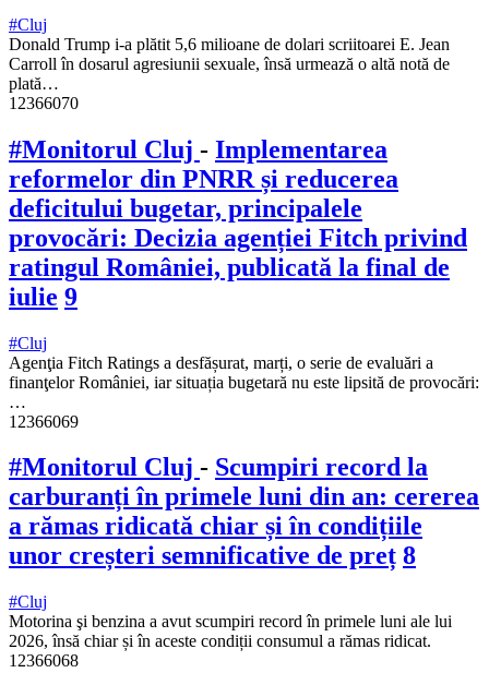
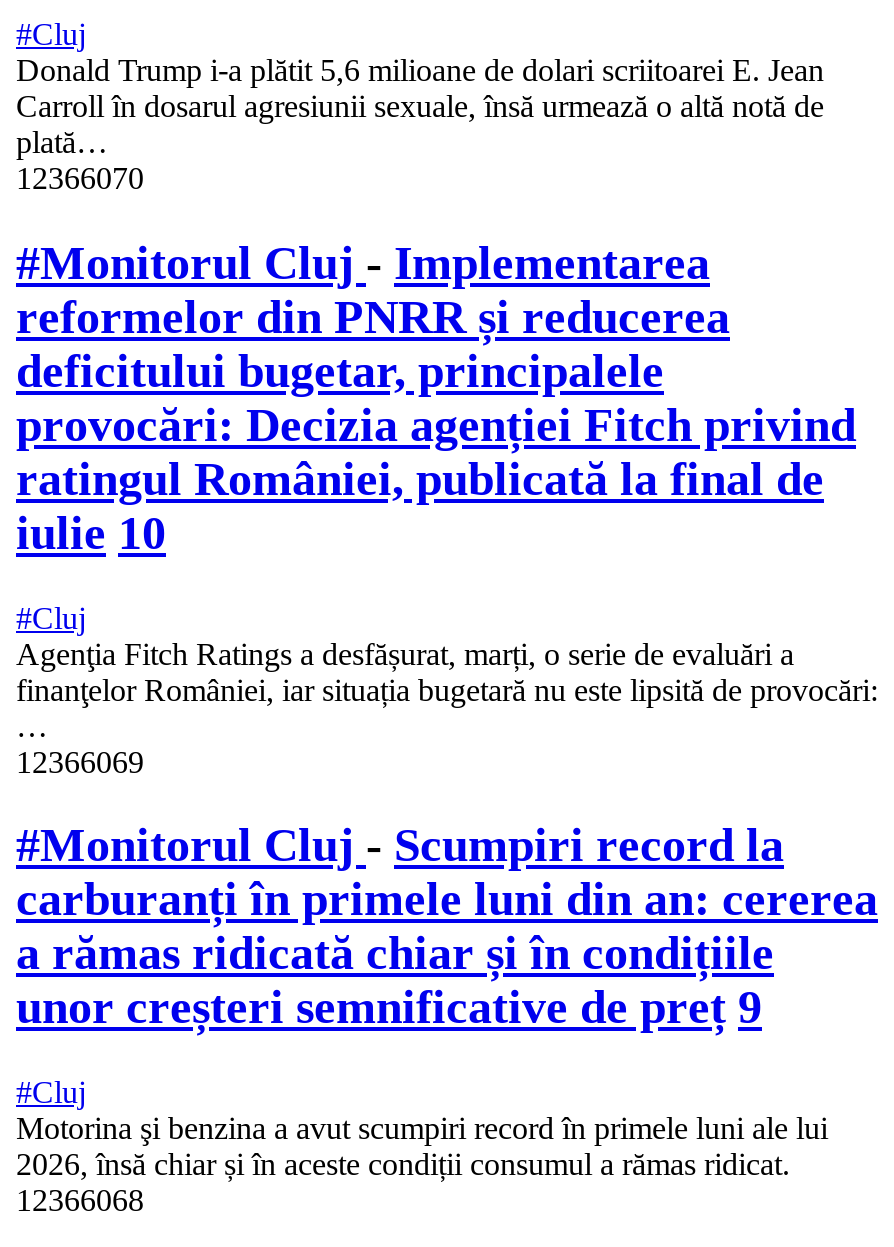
[9,282,77,311] iulie 9 -> [16,506,166,558] iulie 10
[9,542,416,570] unor creșteri semnificative de preț 8 -> [16,982,762,1034] unor creșteri semnificative de preț 9

